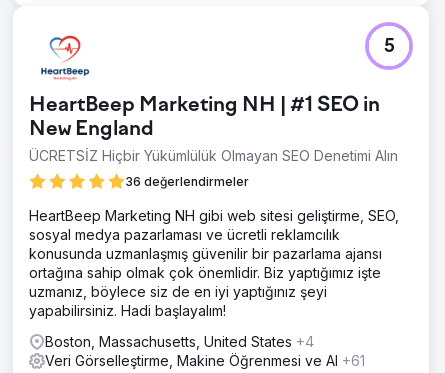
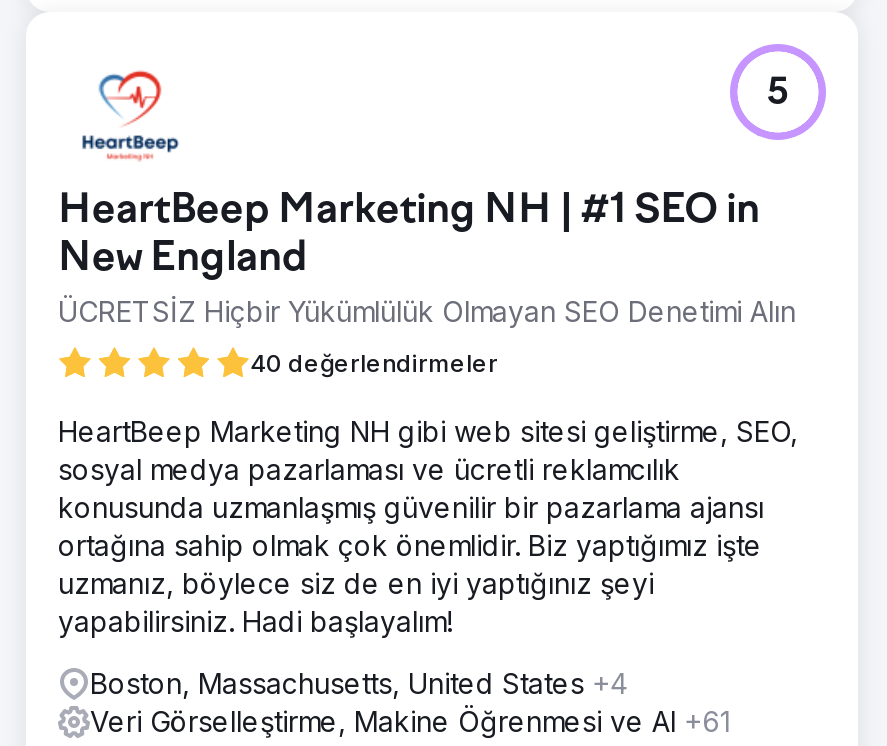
[125,174,249,189] 36 değerlendirmeler -> [250,347,498,377] 40 değerlendirmeler

